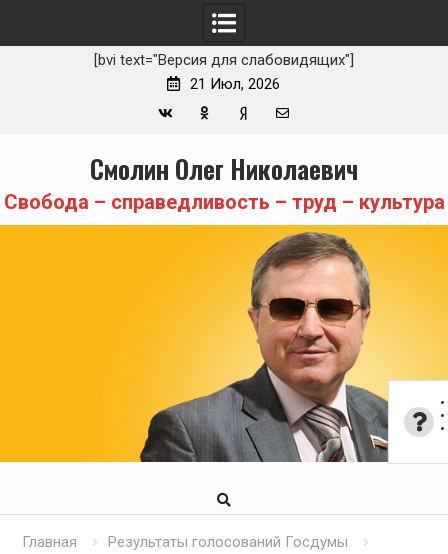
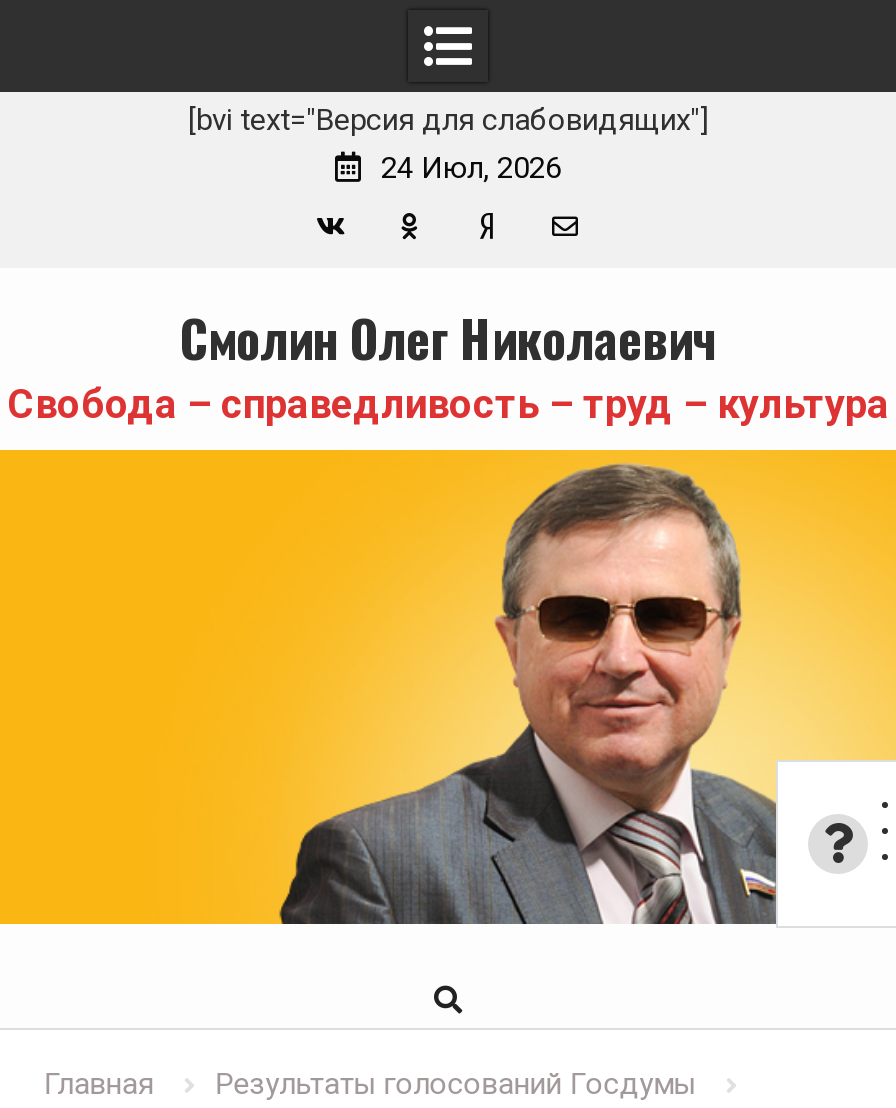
[190,75,280,93] 21 Июл, 2026 -> [381,150,561,186] 24 Июл, 2026

